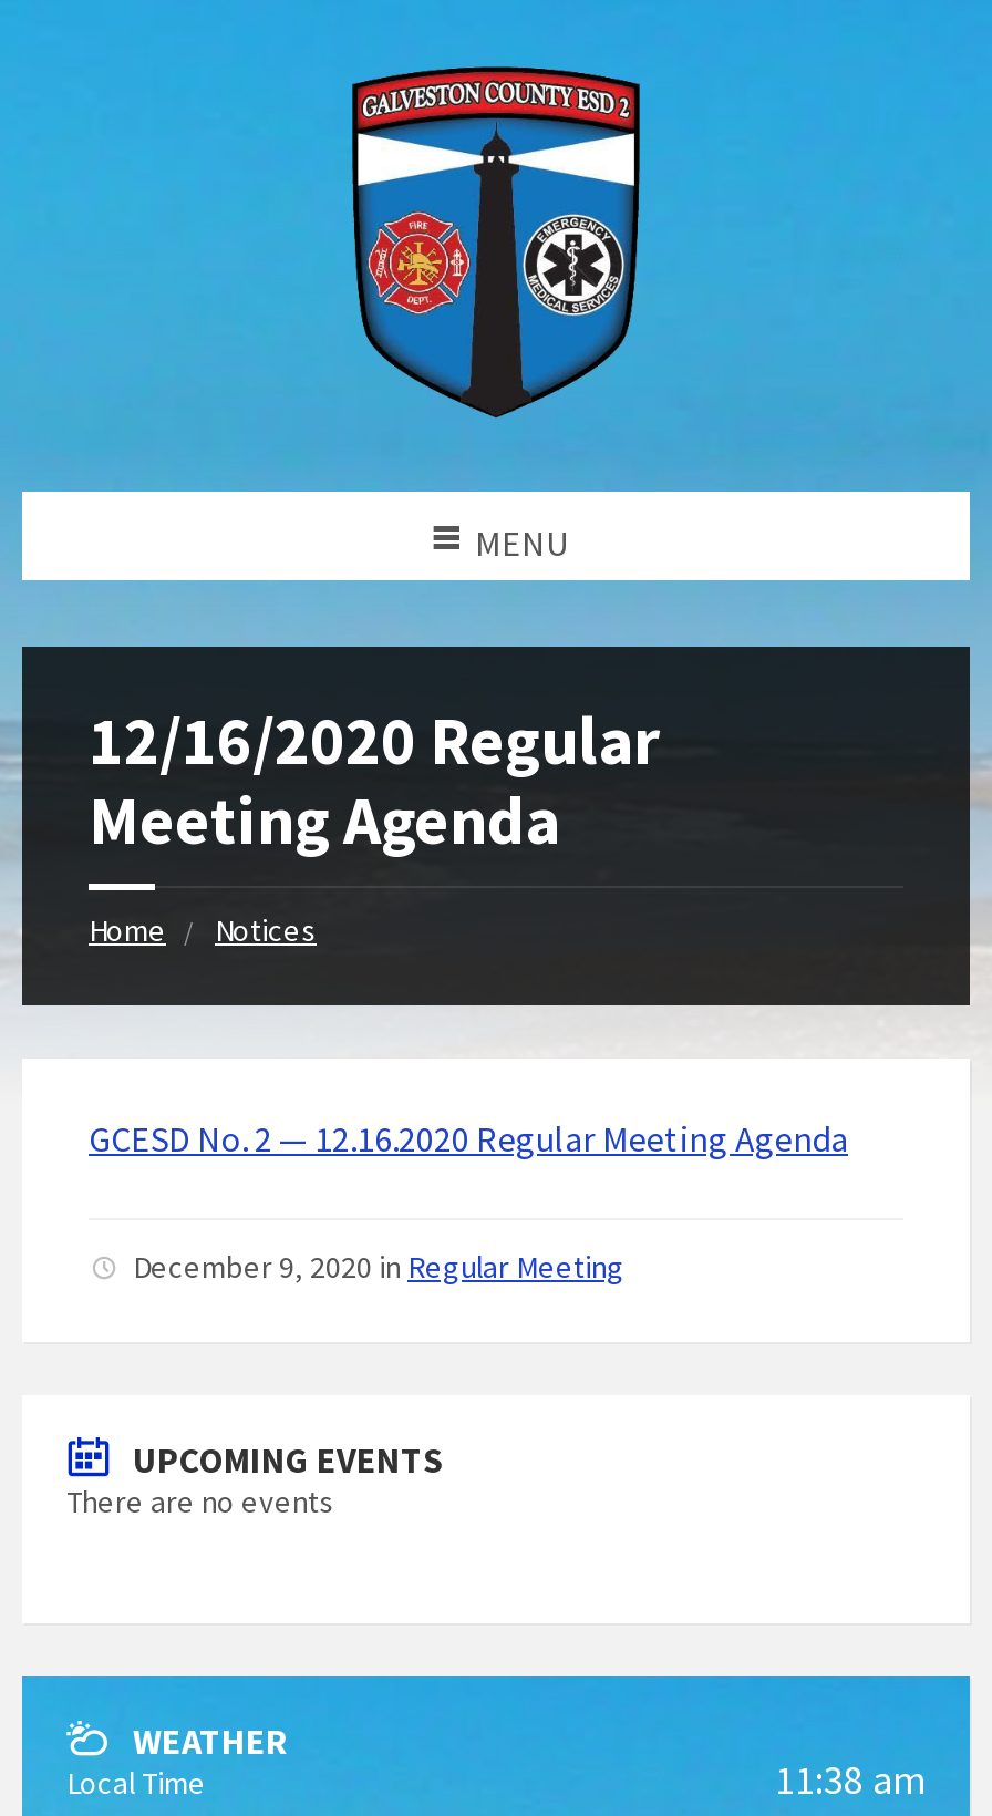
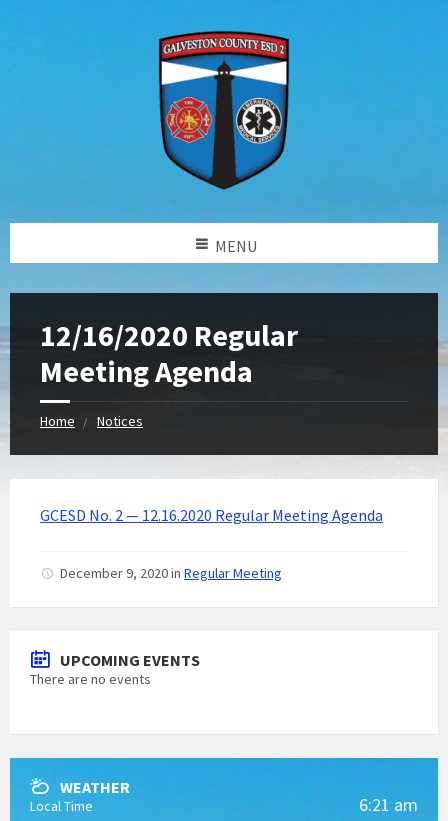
[775,1754,926,1805] 11:38 am -> [359,793,418,816] 6:21 am

